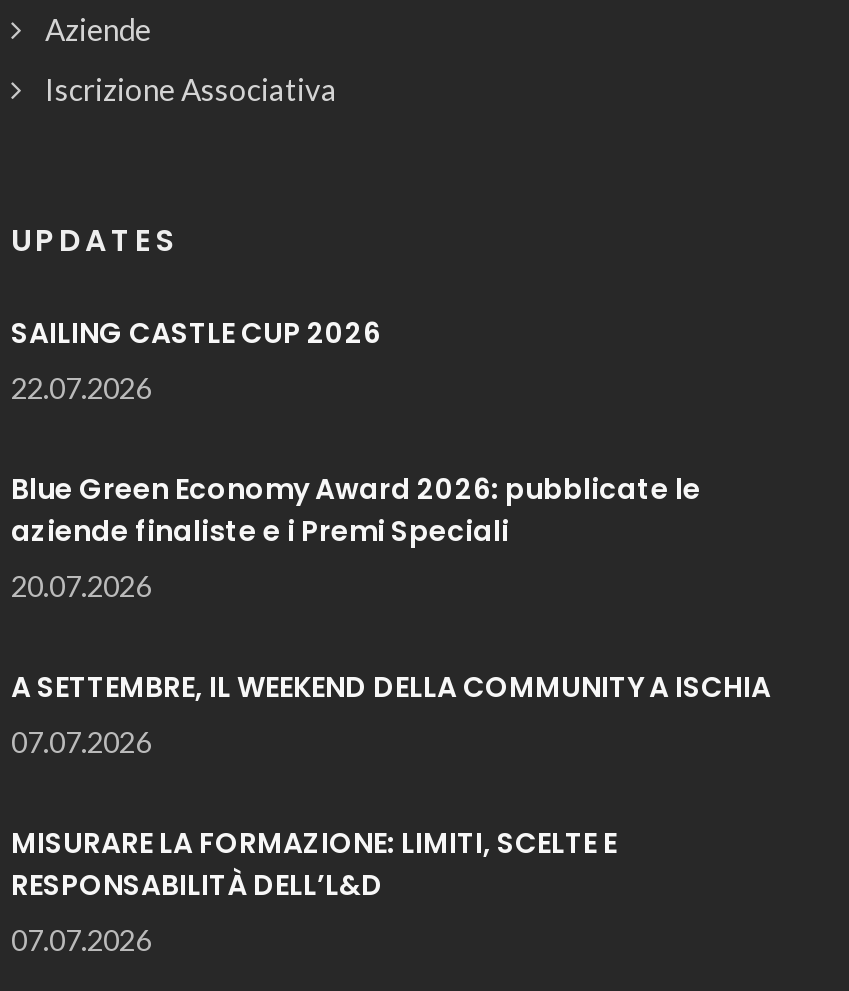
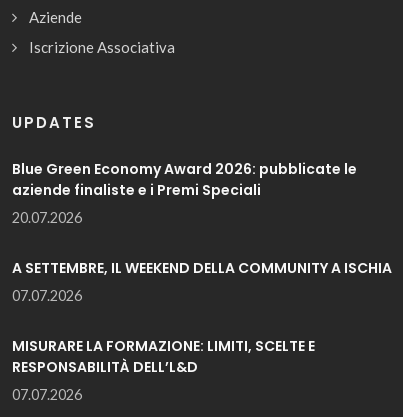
[11,313,381,405] SAILING CASTLE CUP 2026 | 22.07.2026 -> none

